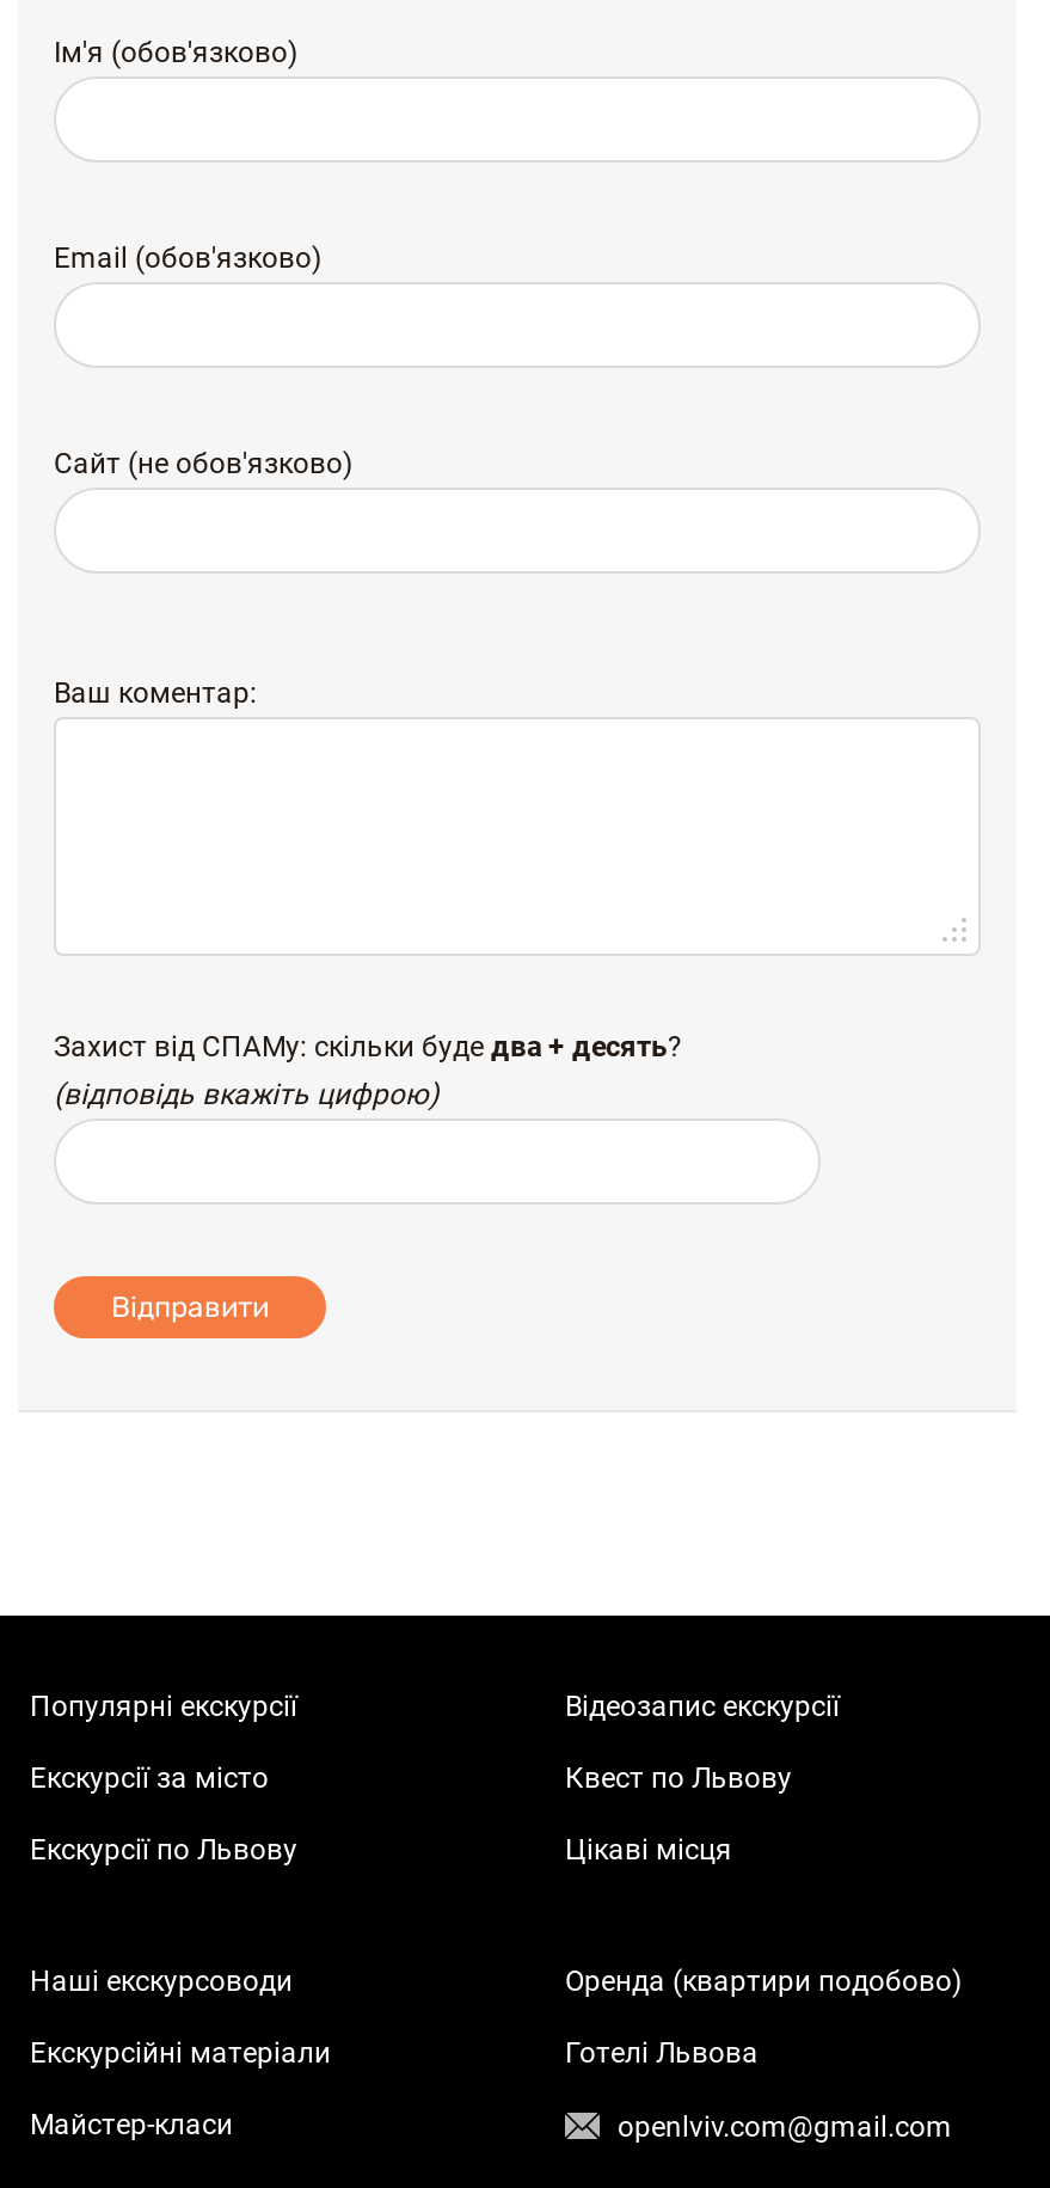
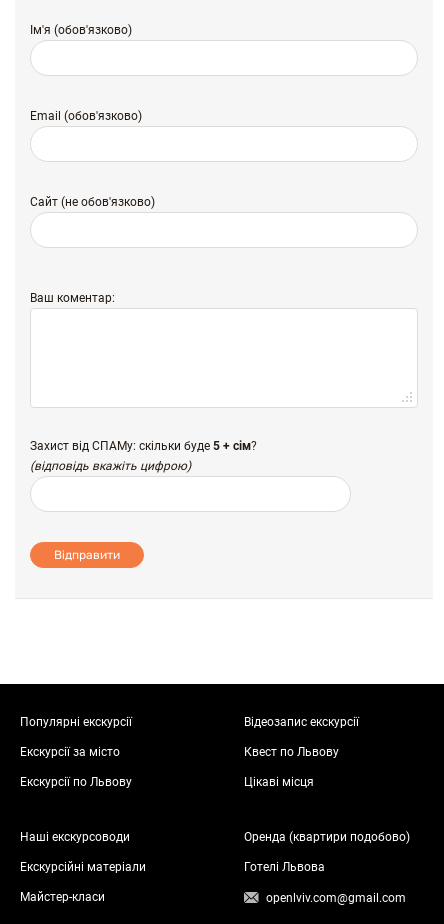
[54,1030,682,1064] Захист від СПАМу: скільки буде два + десять? -> [30,439,257,453] Захист від СПАМу: скільки буде 5 + сім?

